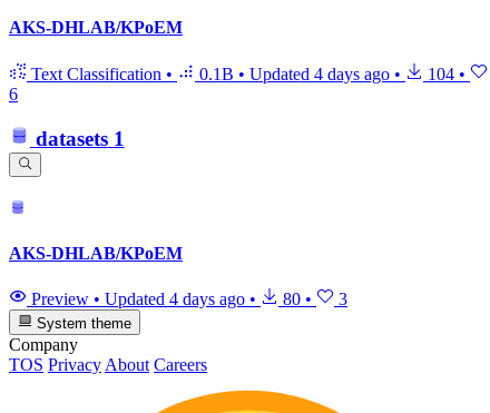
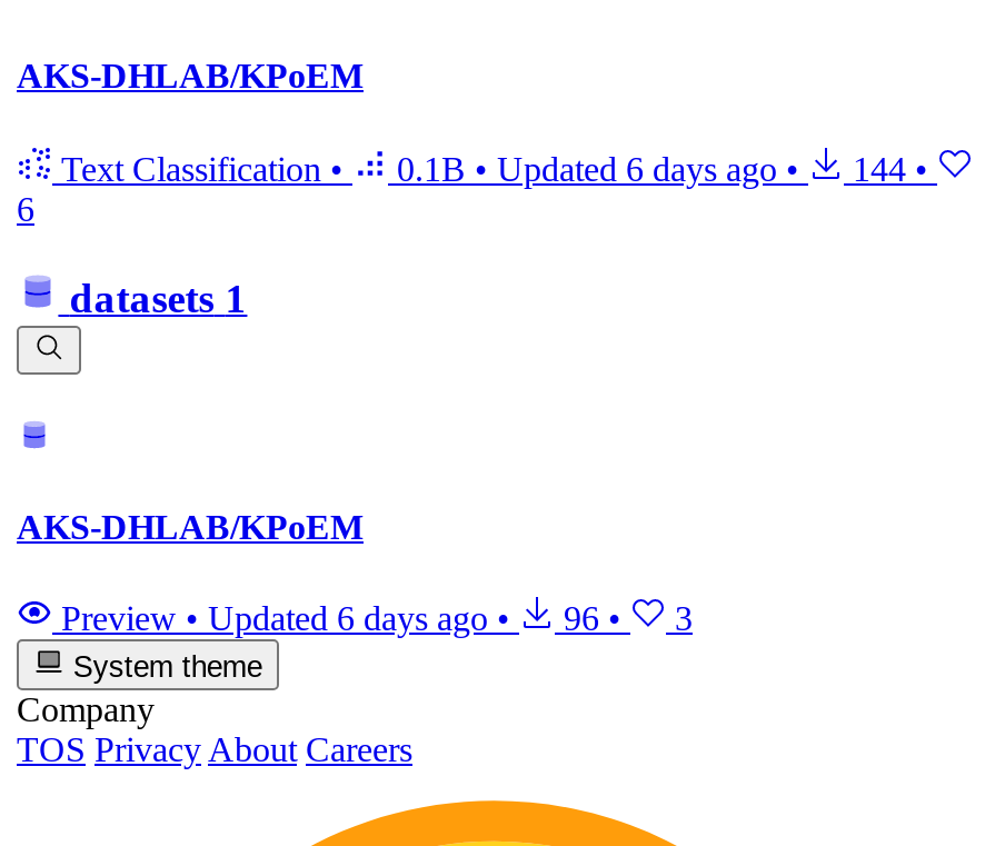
[195,64,401,83] 0.1B • Updated 4 days ago • -> [388,150,799,187] 0.1B • Updated 6 days ago •
[423,64,465,83] 104 • -> [844,150,928,187] 144 •
[27,290,256,309] Preview • Updated 4 days ago • -> [52,600,510,638] Preview • Updated 6 days ago •
[278,290,312,309] 80 • -> [555,600,621,638] 96 •

